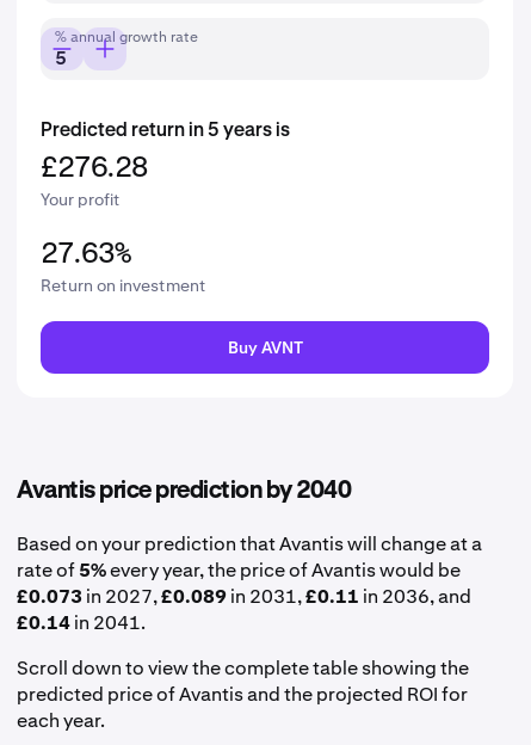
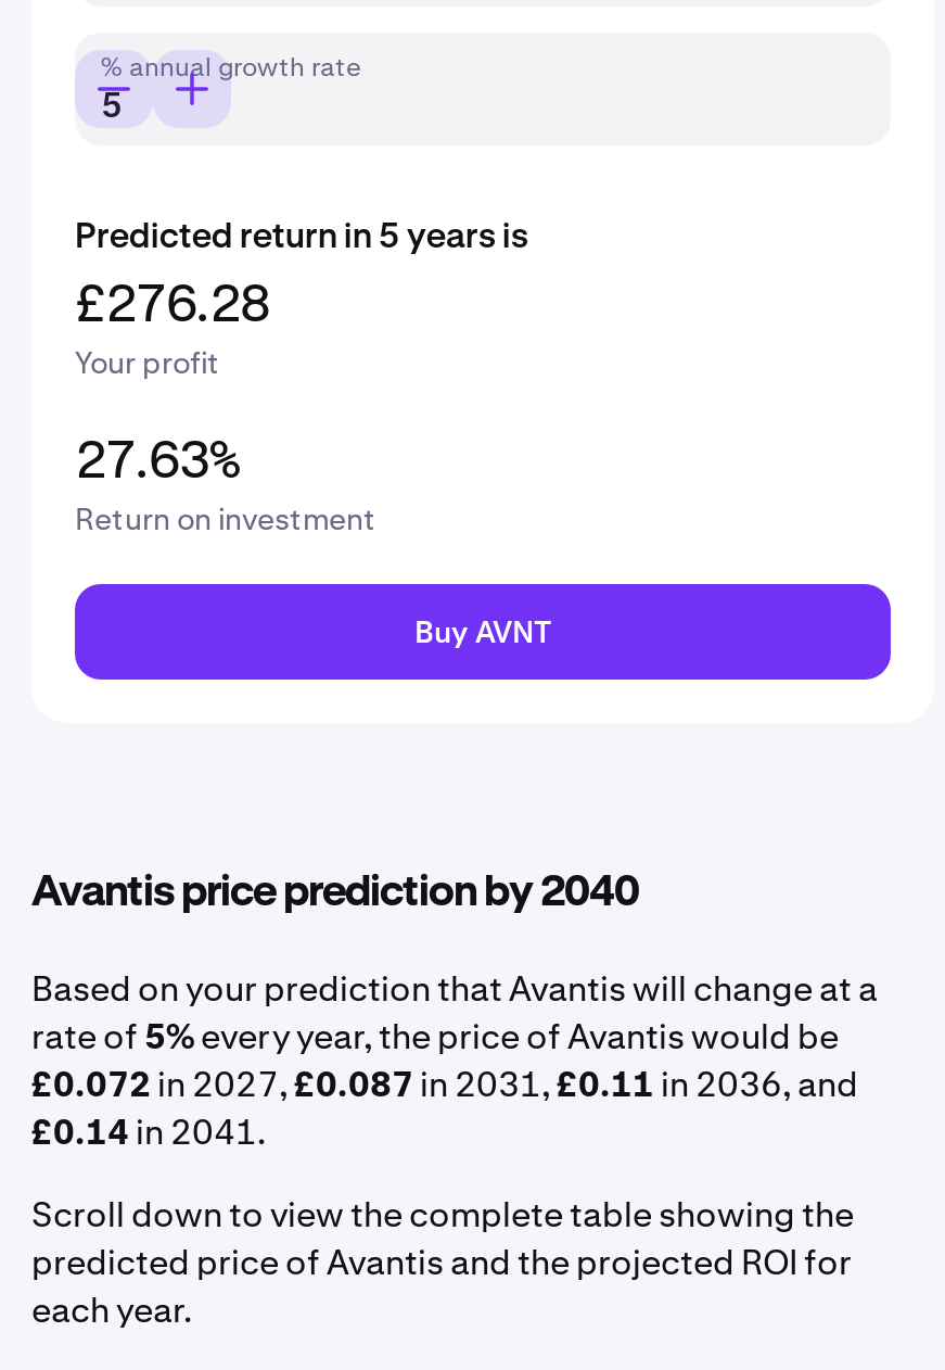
[17,584,471,609] £0.073 in 2027,£0.089 in 2031,£0.11 in 2036, and -> [31,1062,858,1107] £0.072 in 2027,£0.087 in 2031,£0.11 in 2036, and

